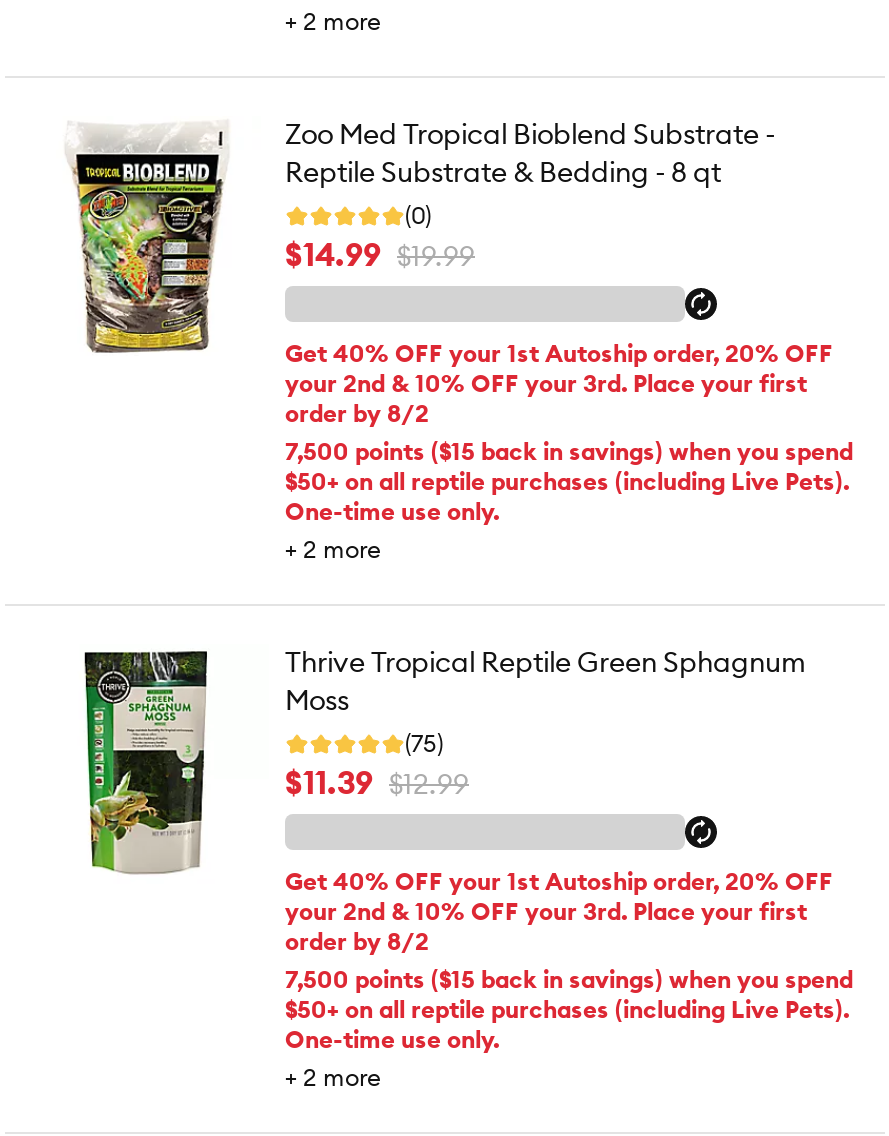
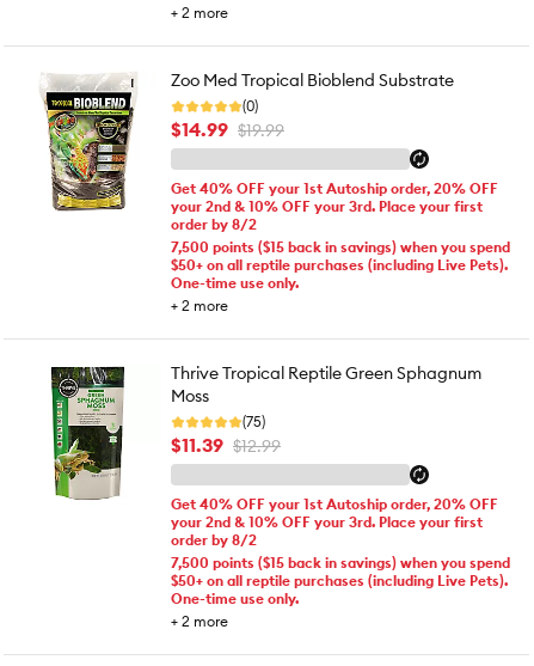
[285,116,775,190] Zoo Med Tropical Bioblend Substrate - | Reptile Substrate & Bedding - 8 qt -> [171,69,454,91] Zoo Med Tropical Bioblend Substrate
[75,216,223,390] [image] -> [44,99,135,212] [image]

